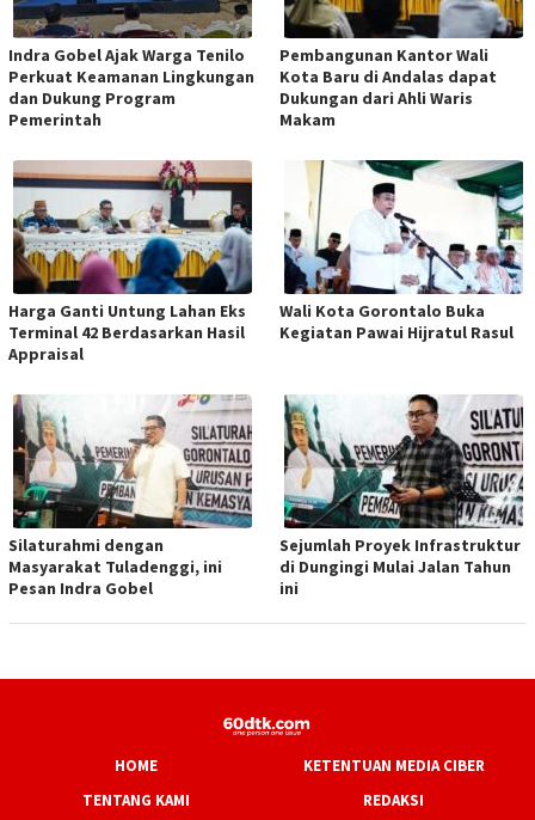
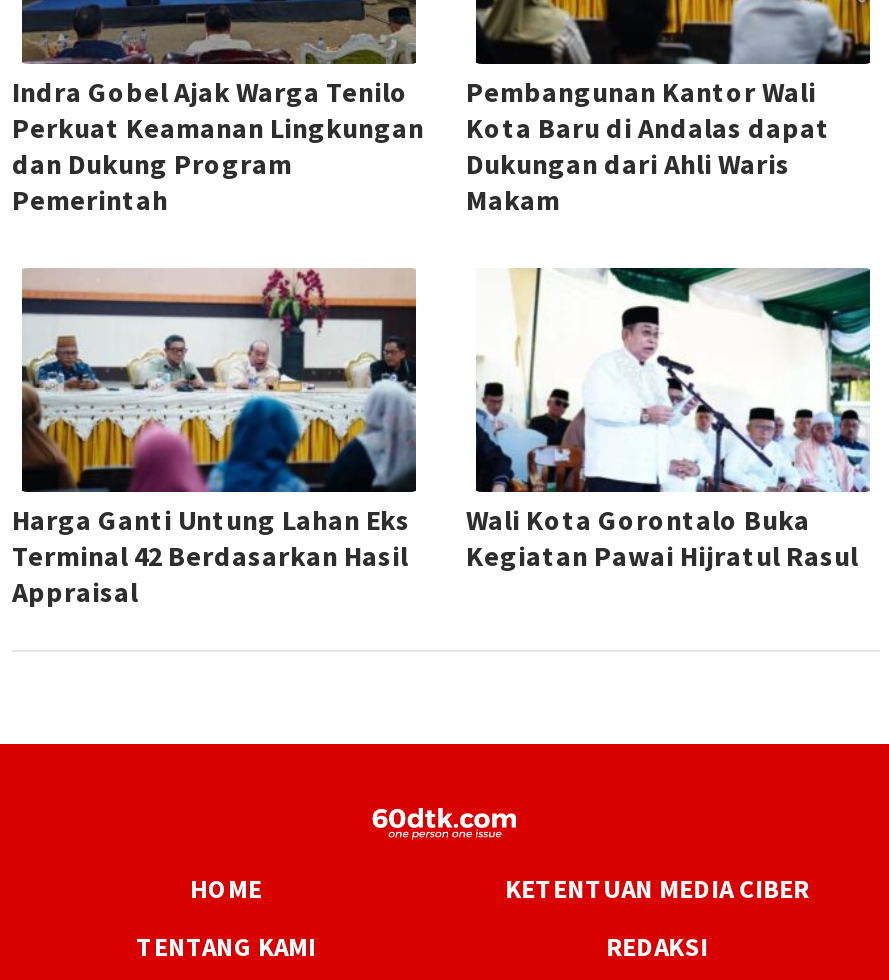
[8,394,253,599] [image] | Silaturahmi dengan | Masyarakat Tuladenggi, ini | Pesan Indra Gobel -> none
[279,394,524,599] [image] | Sejumlah Proyek Infrastruktur | di Dungingi Mulai Jalan Tahun | ini -> none

